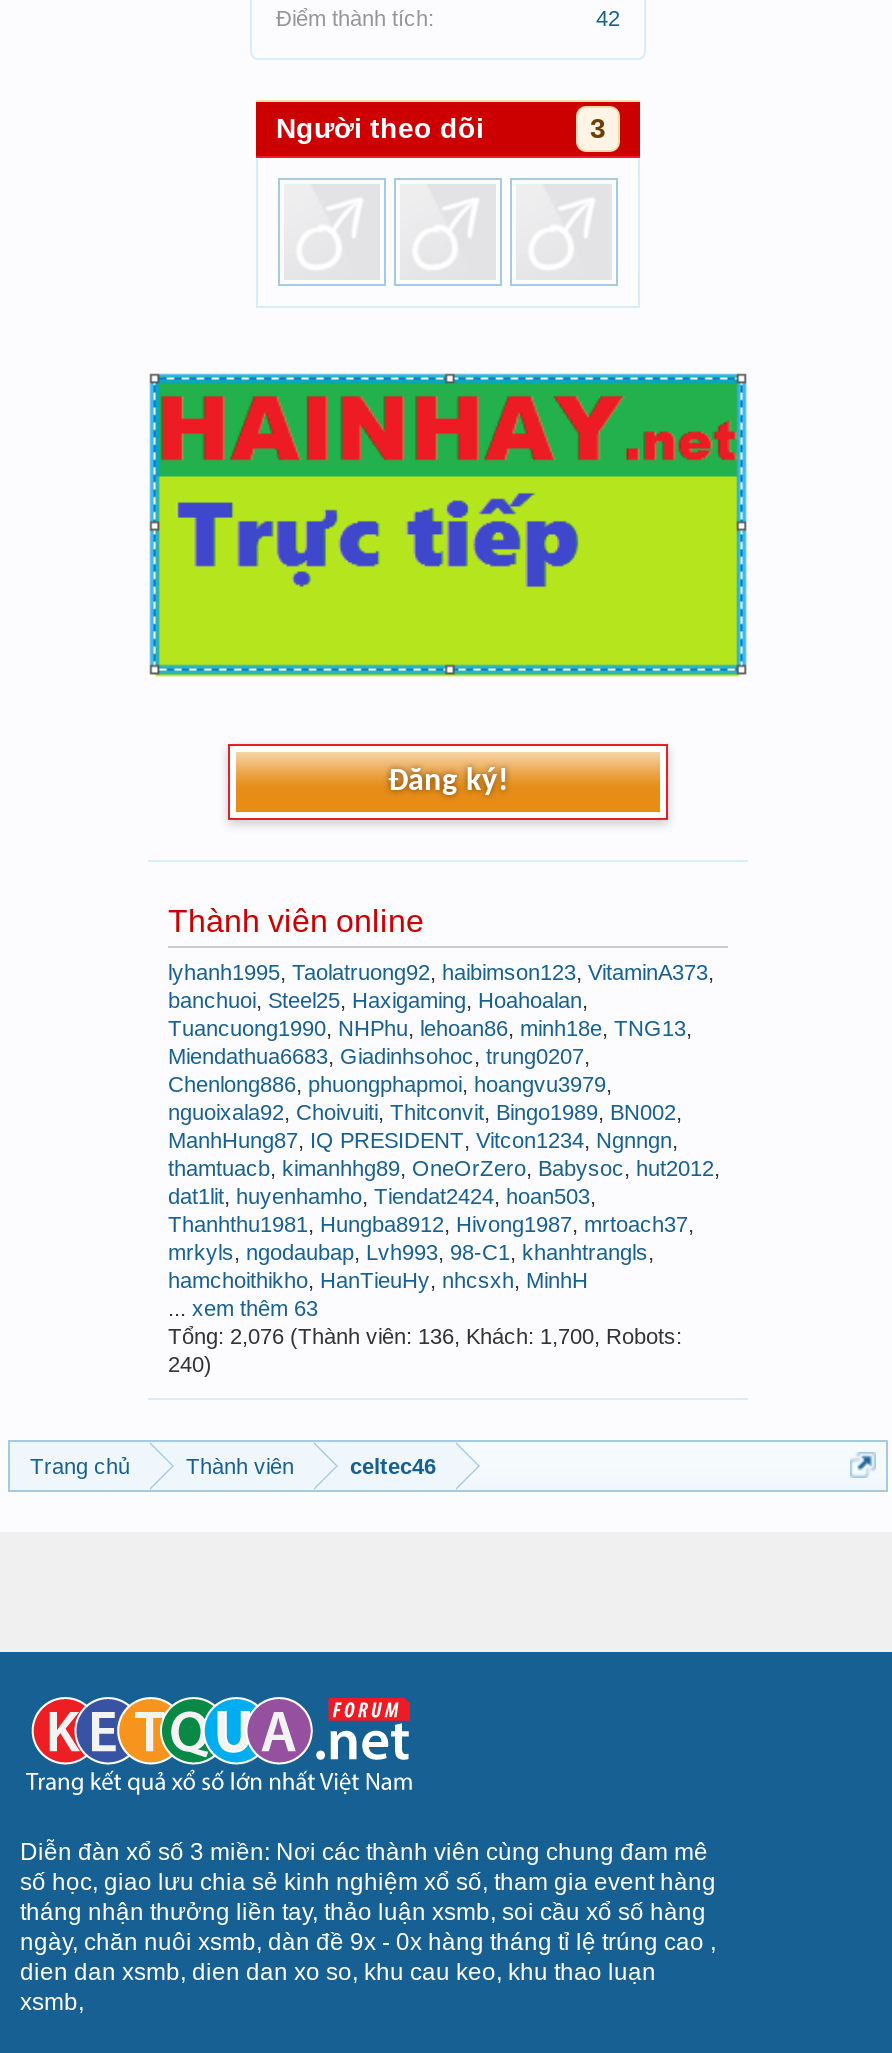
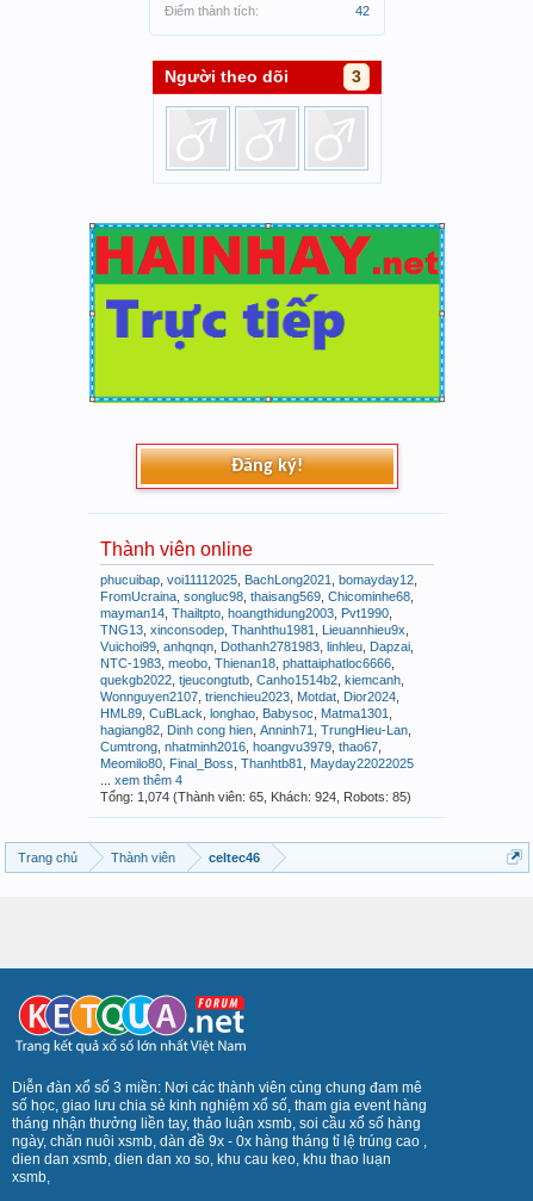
[168,961,720,1377] lyhanh1995, Taolatruong92, haibimson123, VitaminA373, | banchuoi, Steel25, Haxigaming, Hoahoalan, | Tuancuong1990, NHPhu, lehoan86, minh18e, TNG13, | Miendathua6683, Giadinhsohoc, trung0207, | Chenlong886, phuongphapmoi, hoangvu3979, | nguoixala92, Choivuiti, Thitconvit, Bingo1989, BN002, | ManhHung87, IQ PRESIDENT, Vitcon1234, Ngnngn, | thamtuacb, kimanhhg89, OneOrZero, Babysoc, hut2012, | dat1lit, huyenhamho, Tiendat2424, hoan503, | Thanhthu1981, Hungba8912, Hivong1987, mrtoach37, | mrkyls, ngodaubap, Lvh993, 98-C1, khanhtrangls, | hamchoithikho, HanTieuHy, nhcsxh, MinhH | ... xem thêm 63 | Tổng: 2,076 (Thành viên: 136, Khách: 1,700, Robots: | 240) -> [100,573,417,804] phucuibap, voi11112025, BachLong2021, bomayday12, | FromUcraina, songluc98, thaisang569, Chicominhe68, | mayman14, Thailtpto, hoangthidung2003, Pvt1990, | TNG13, xinconsodep, Thanhthu1981, Lieuannhieu9x, | Vuichoi99, anhqnqn, Dothanh2781983, linhleu, Dapzai, | NTC-1983, meobo, Thienan18, phattaiphatloc6666, | quekgb2022, tjeucongtutb, Canho1514b2, kiemcanh, | Wonnguyen2107, trienchieu2023, Motdat, Dior2024, | HML89, CuBLack, longhao, Babysoc, Matma1301, | hagiang82, Dinh cong hien, Anninh71, TrungHieu-Lan, | Cumtrong, nhatminh2016, hoangvu3979, thao67, | Meomilo80, Final_Boss, Thanhtb81, Mayday22022025 | ... xem thêm 4 | Tổng: 1,074 (Thành viên: 65, Khách: 924, Robots: 85)

